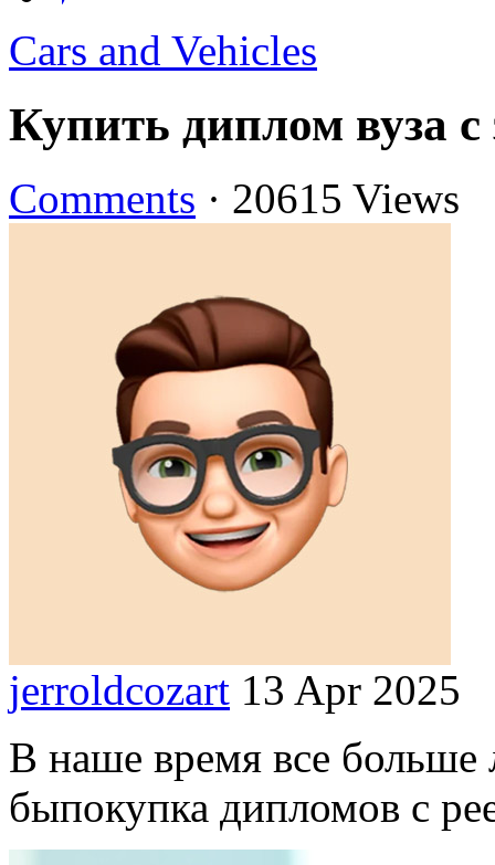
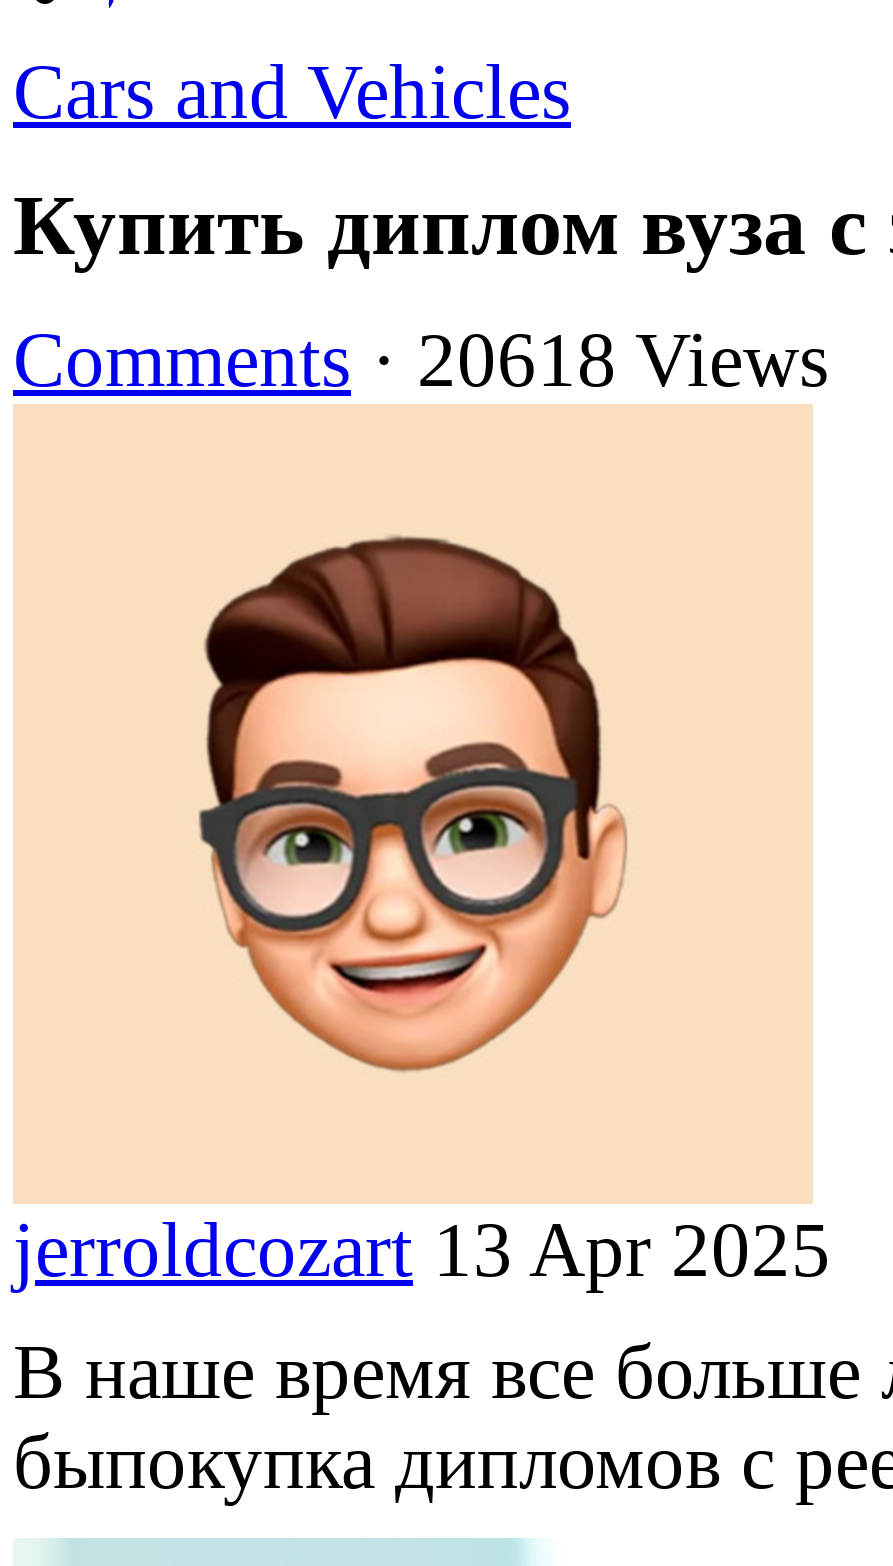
[9,174,460,222] Comments · 20615 Views -> [13,316,829,402] Comments · 20618 Views

